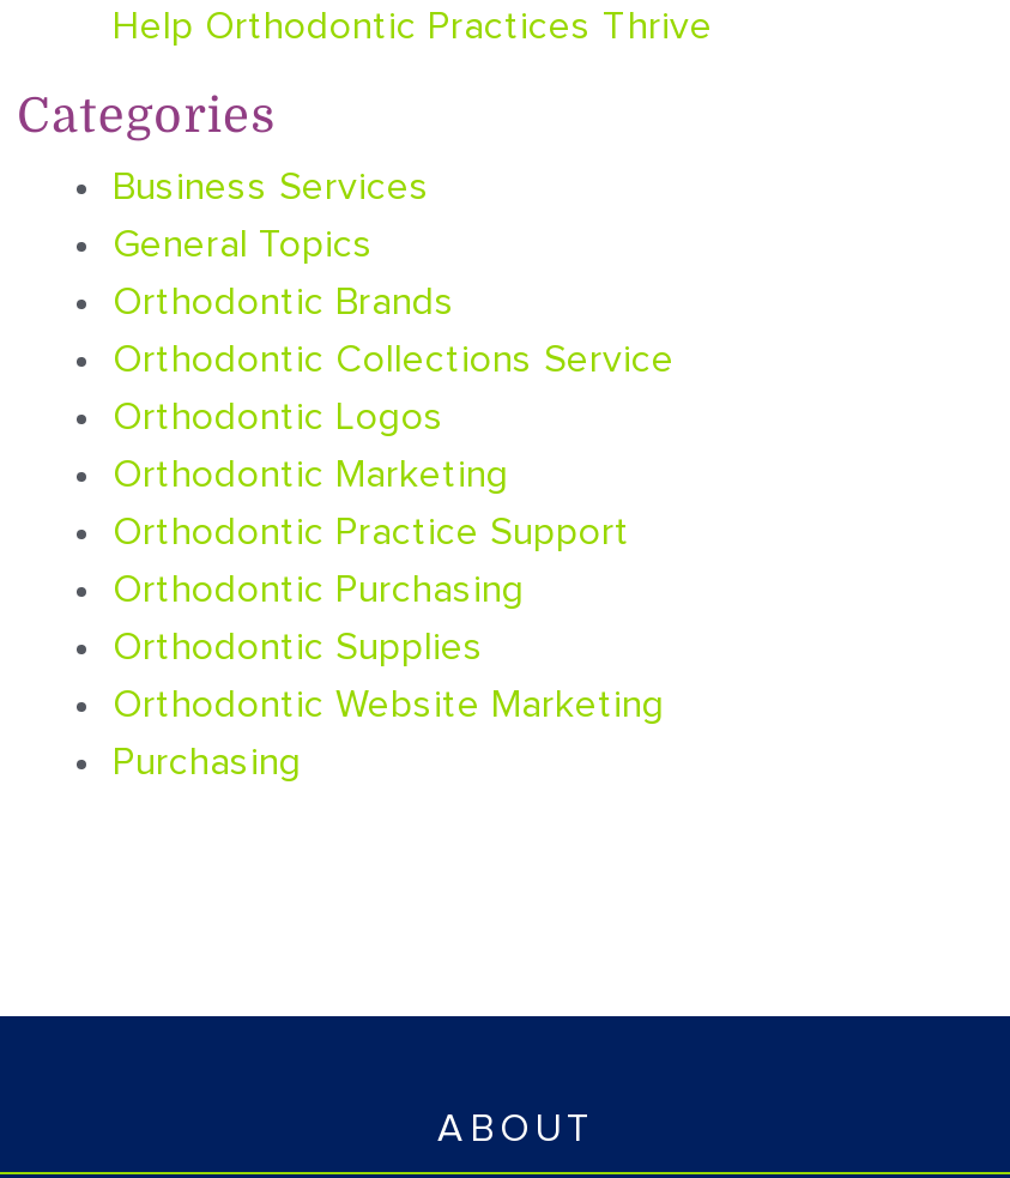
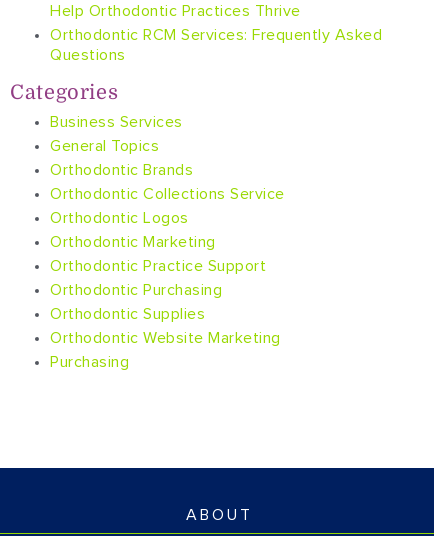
none -> [50,26,382,62] Orthodontic RCM Services: Frequently Asked | Questions

